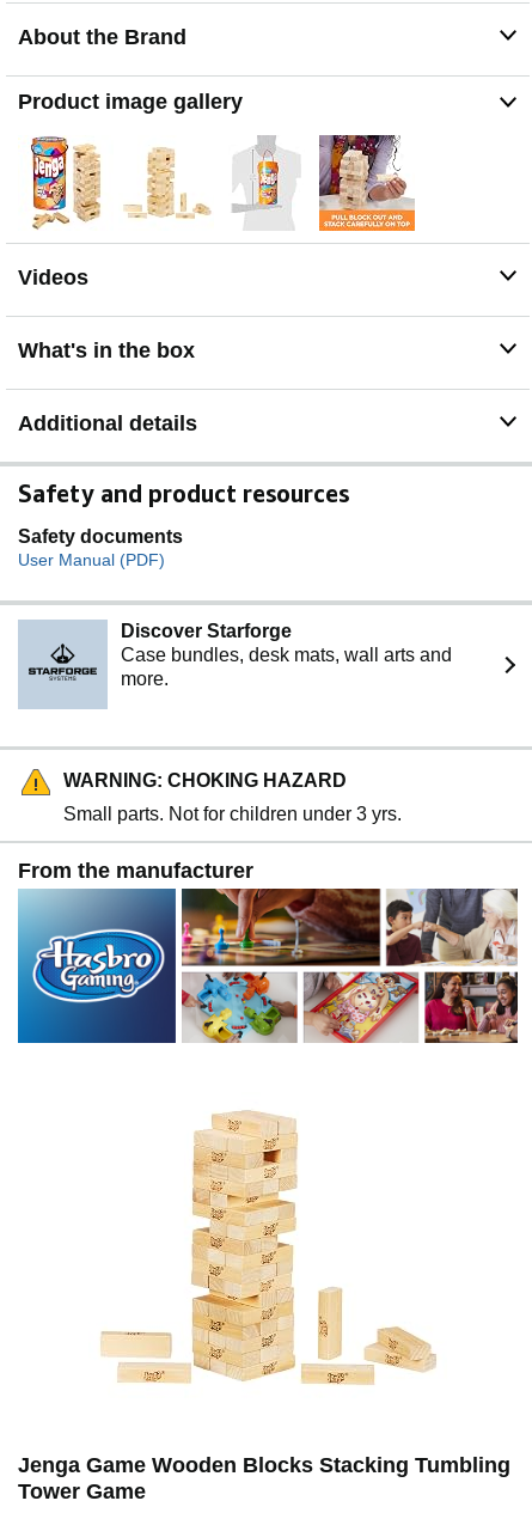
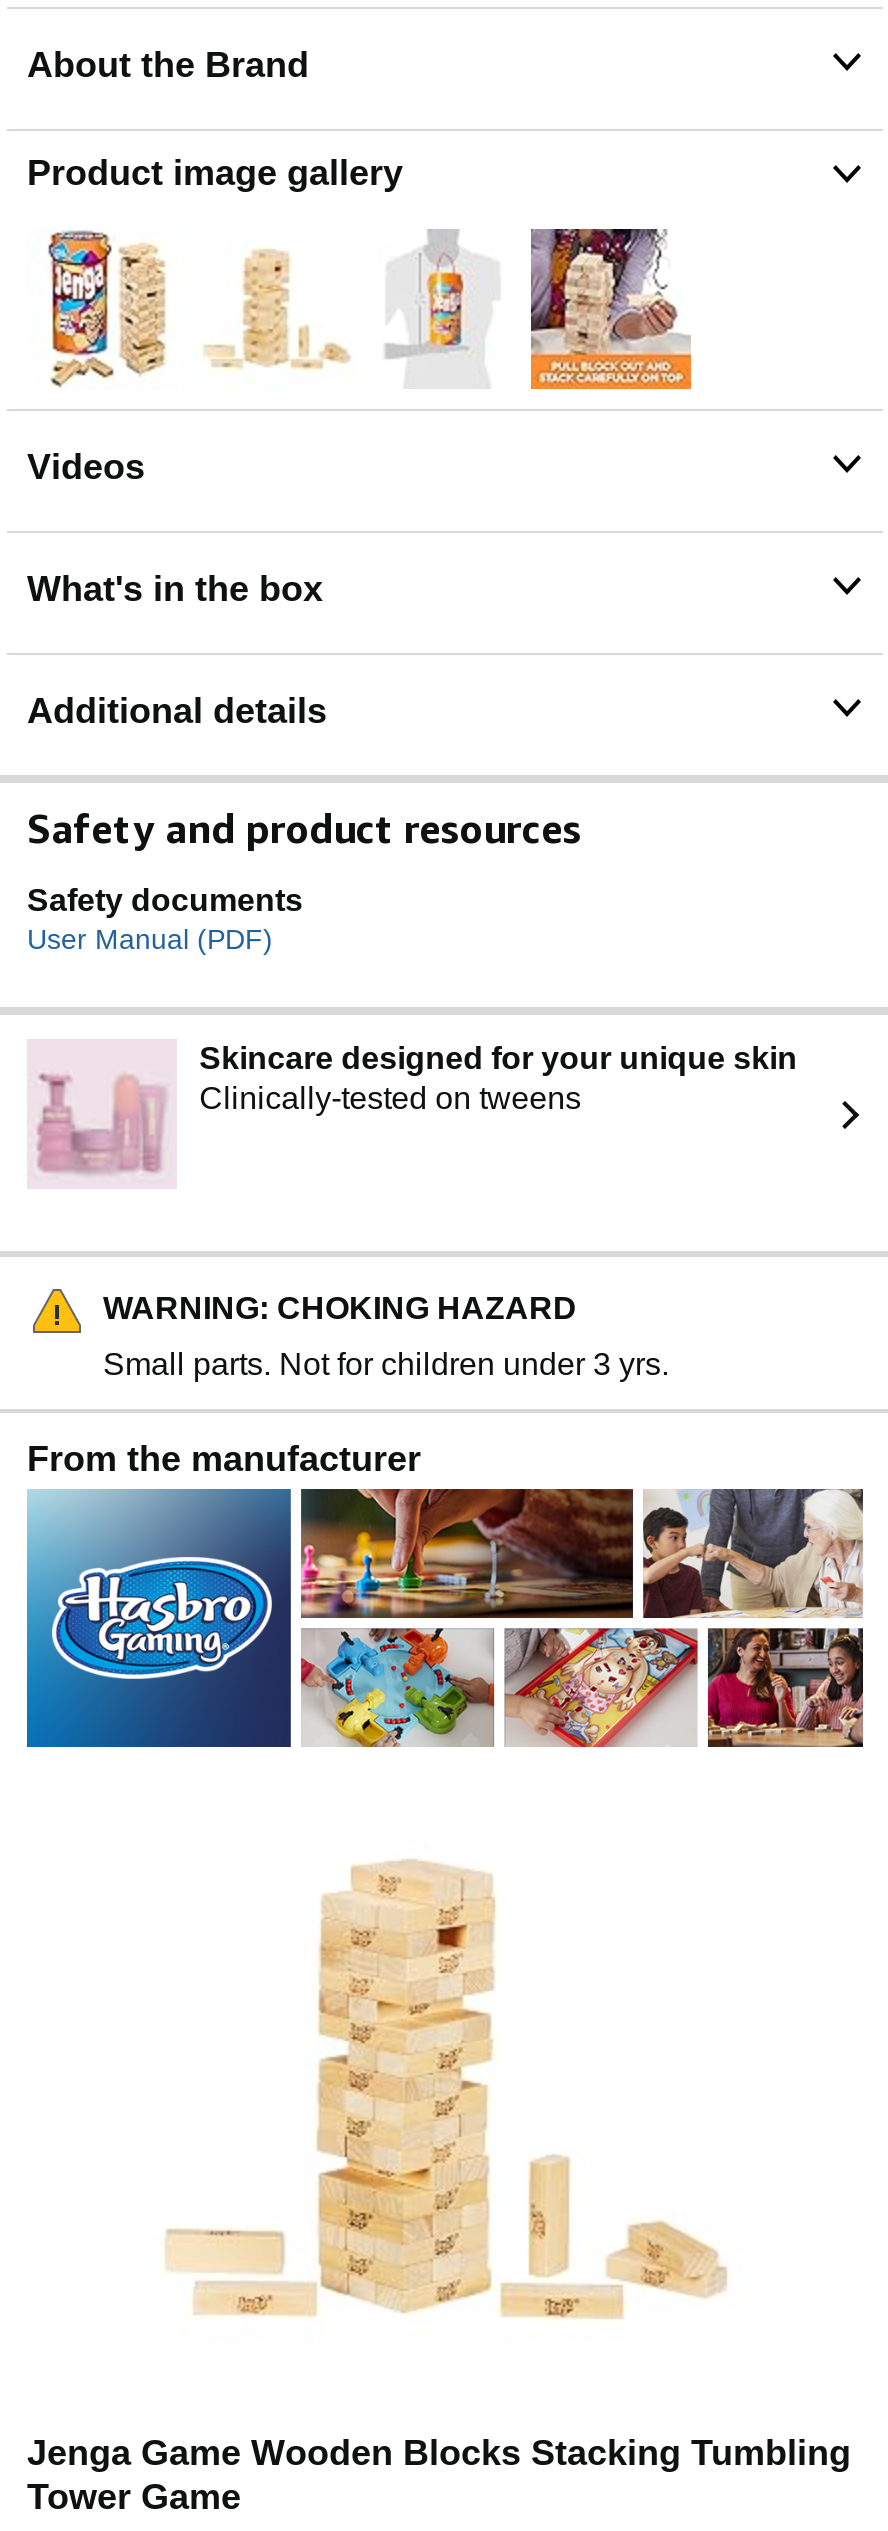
[18,620,452,709] [image] | Discover Starforge | Case bundles, desk mats, wall arts and | more. -> [29,1041,797,1187] [image] | Skincare designed for your unique skin | Clinically-tested on tweens

